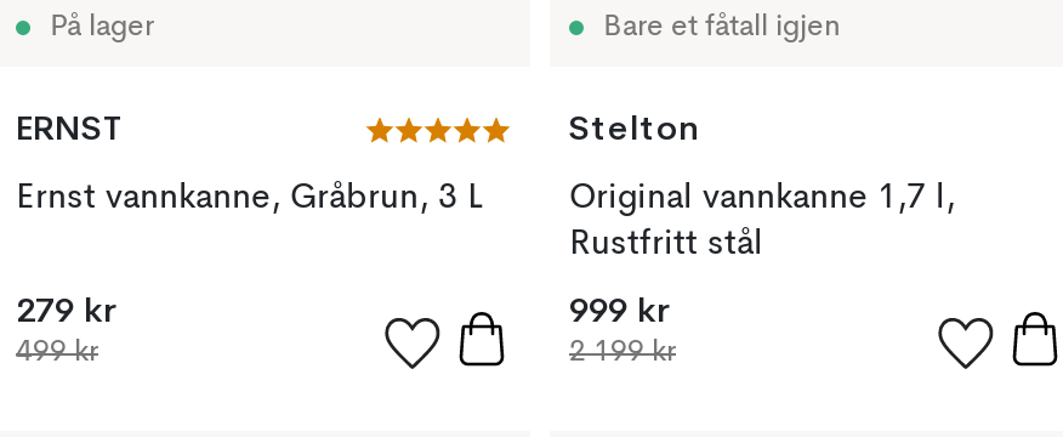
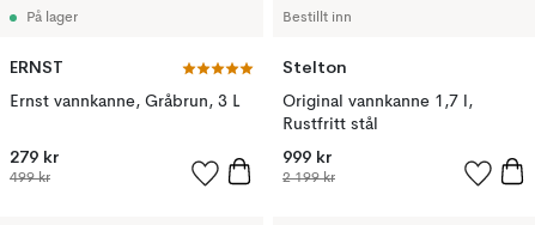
[603,13,841,42] Bare et fåtall igjen -> [282,11,352,25] Bestillt inn

